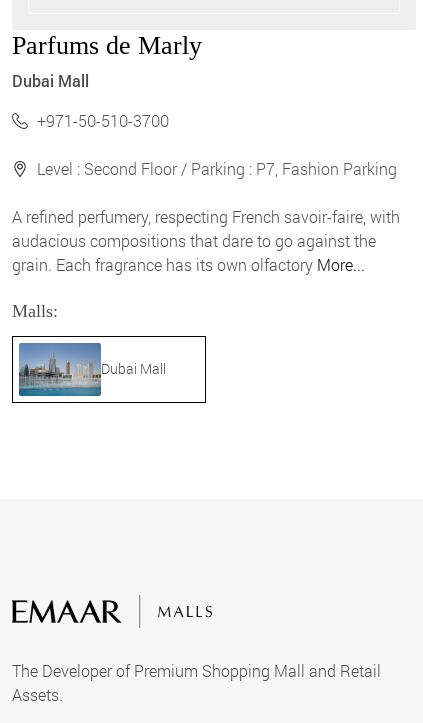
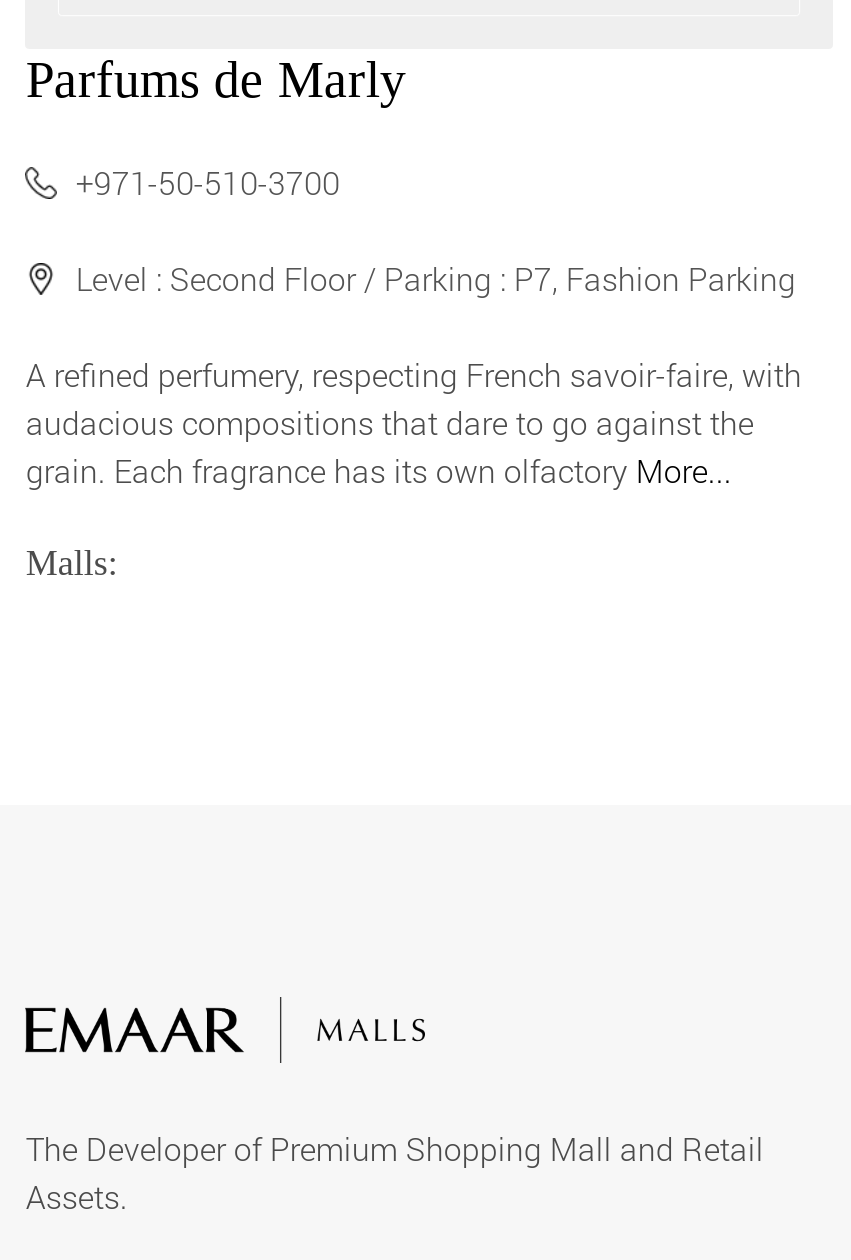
[12,70,89,91] Dubai Mall -> none
[11,335,207,404] [image] | Dubai Mall -> none

